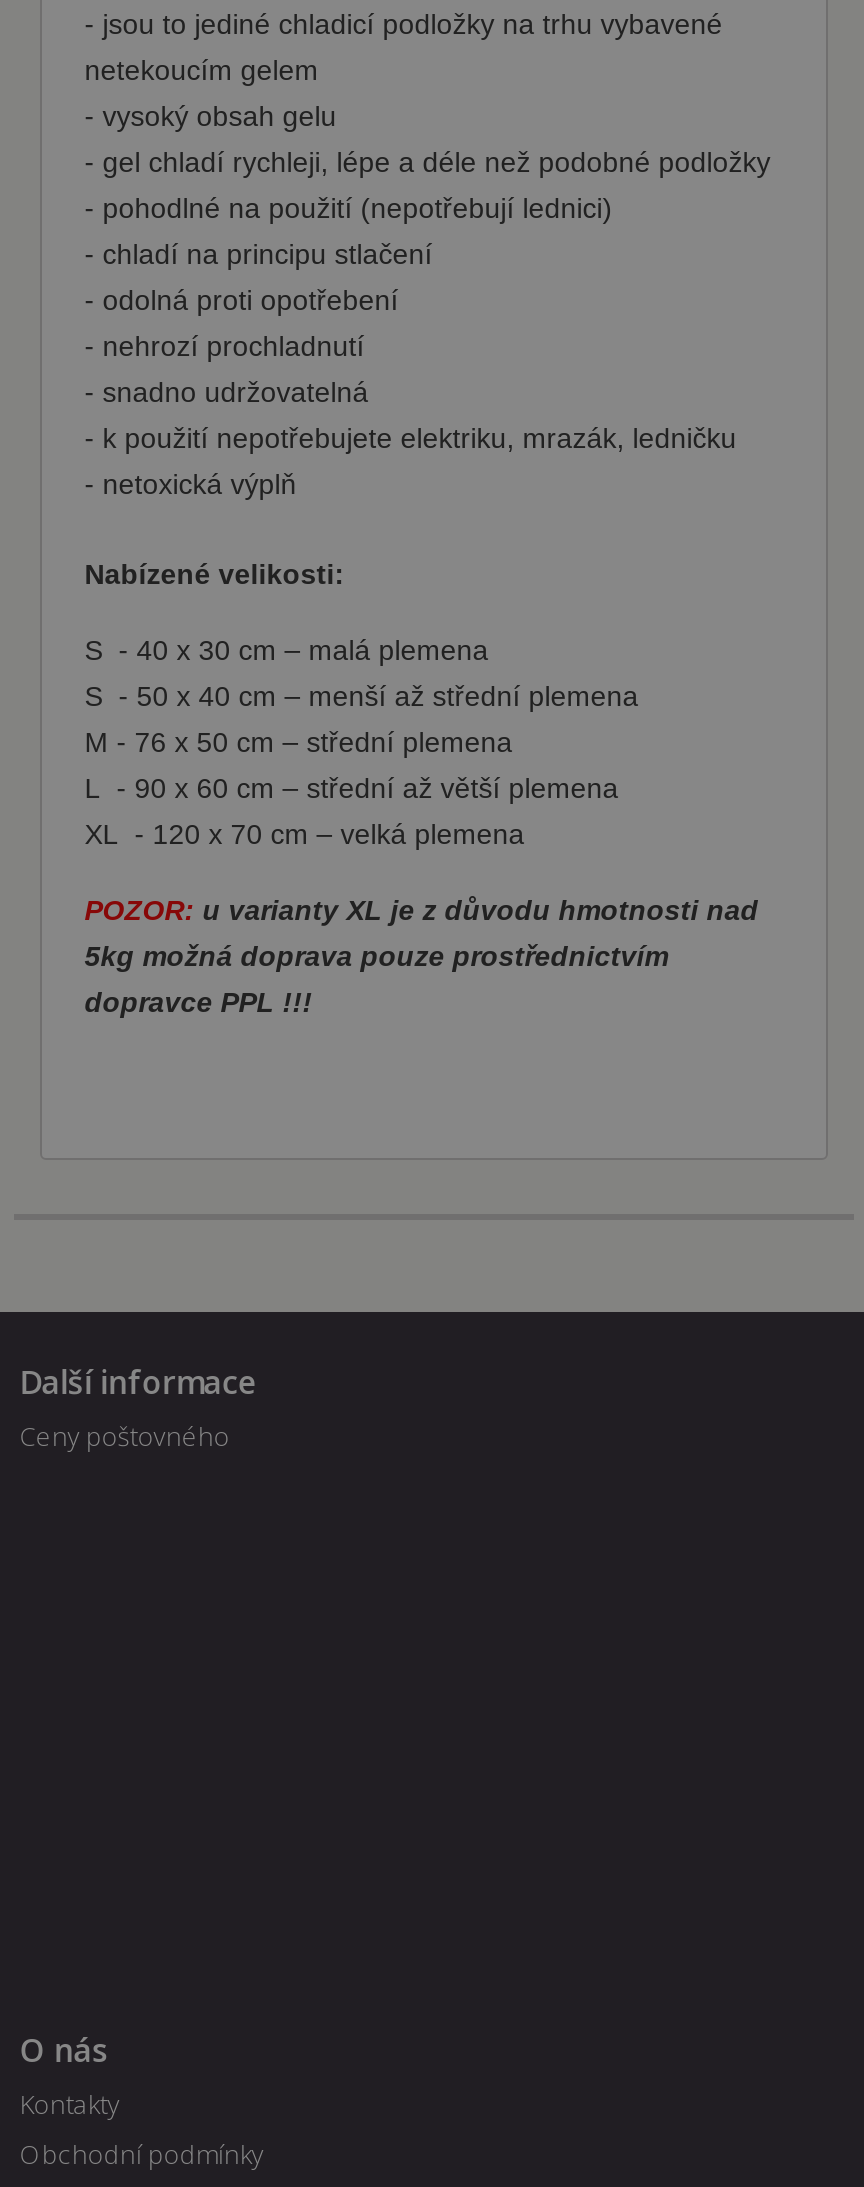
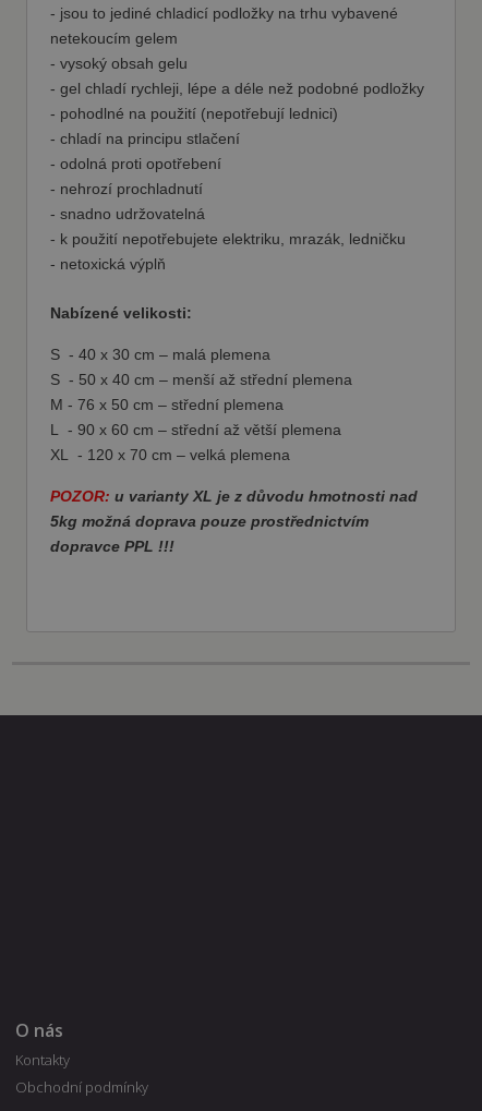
[20,1360,258,1454] Další informace | Ceny poštovného -> none

